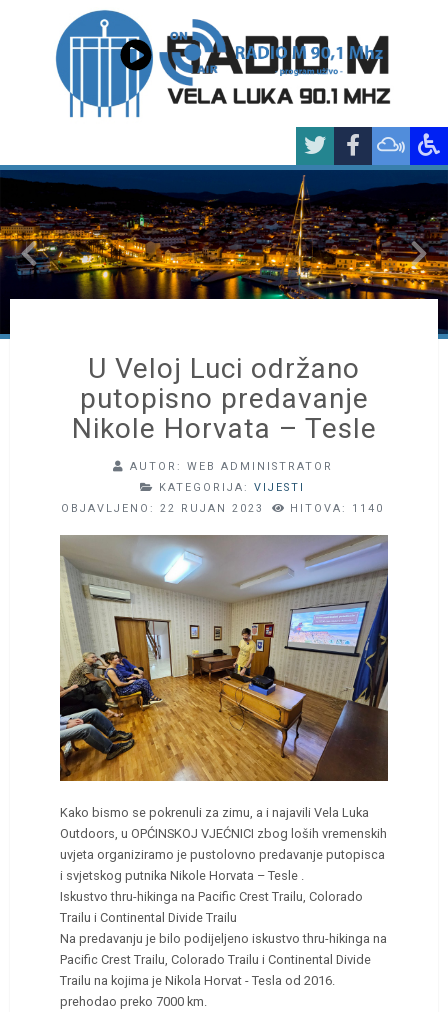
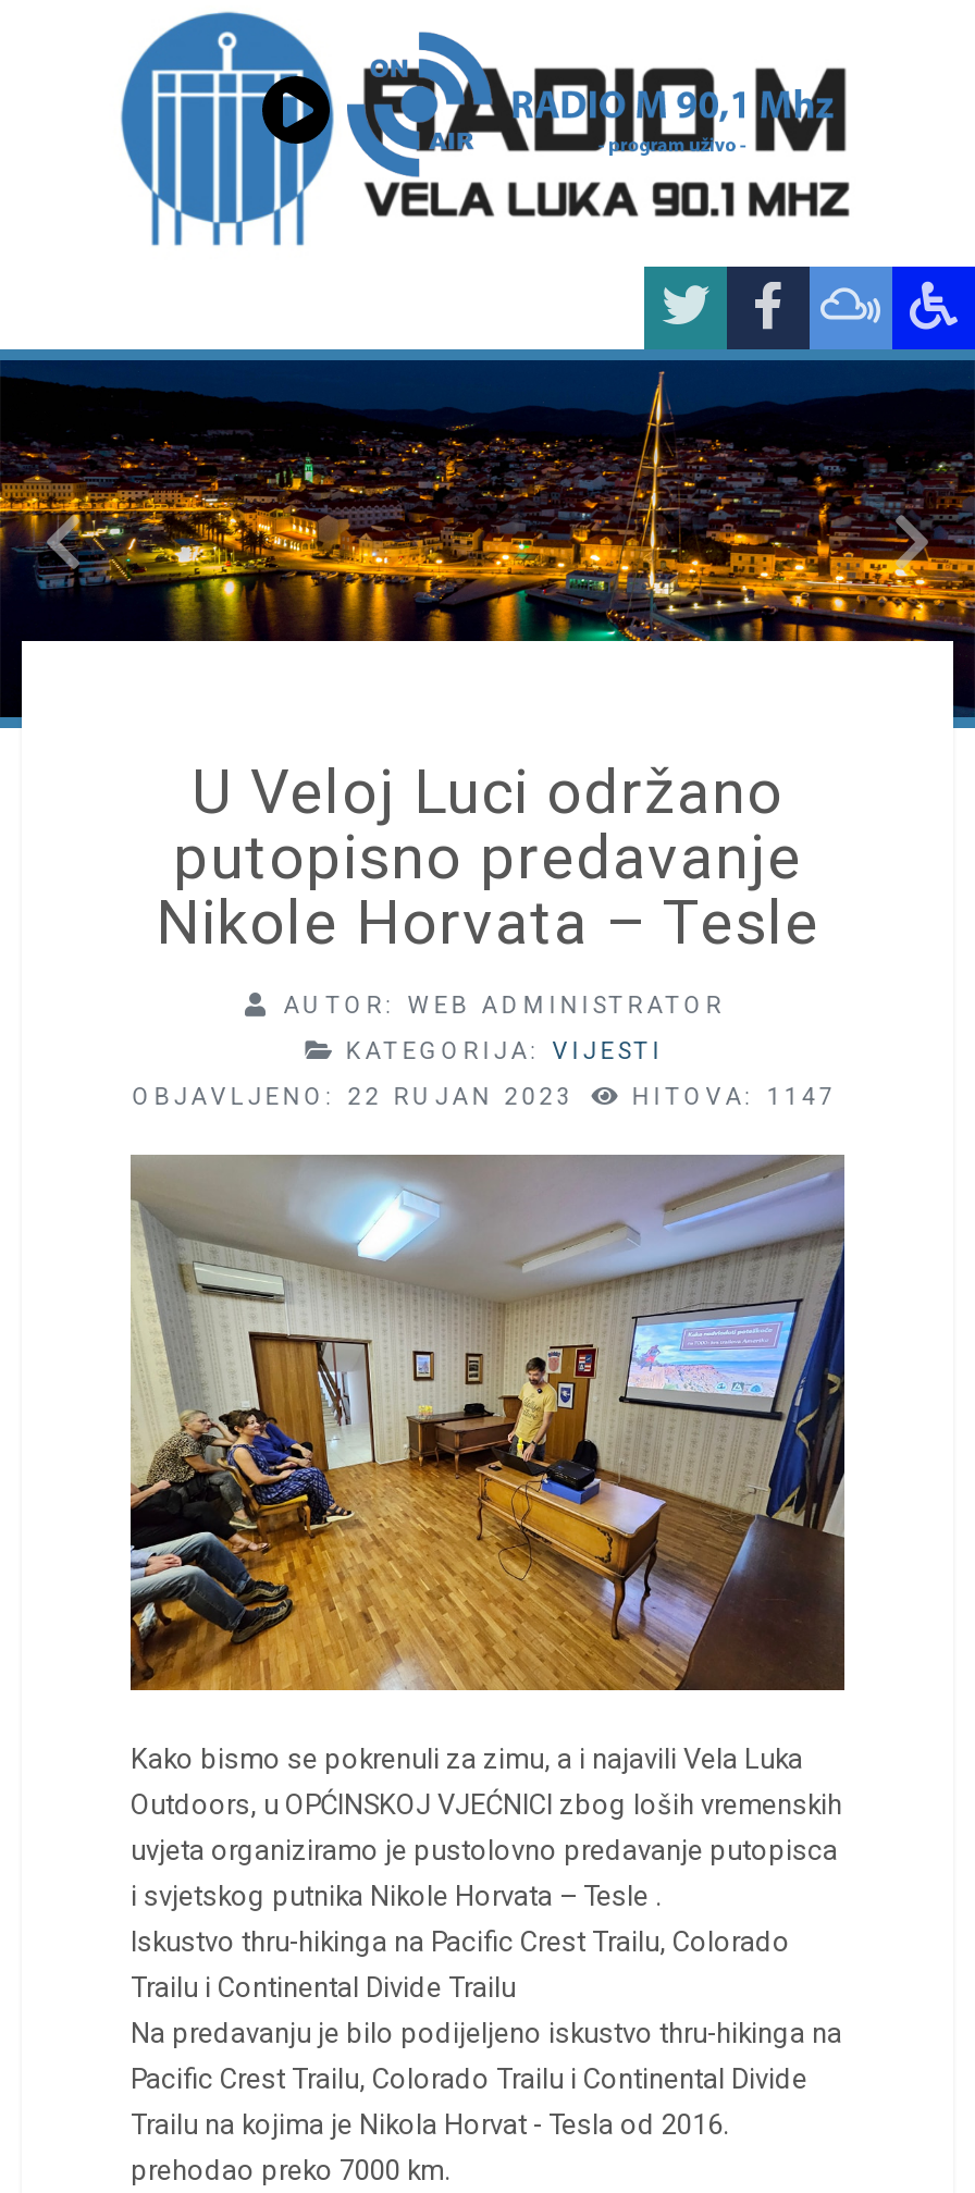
[61,501,384,514] OBJAVLJENO: 22 RUJAN 2023 HITOVA: 1140 -> [132,1082,836,1110] OBJAVLJENO: 22 RUJAN 2023 HITOVA: 1147

